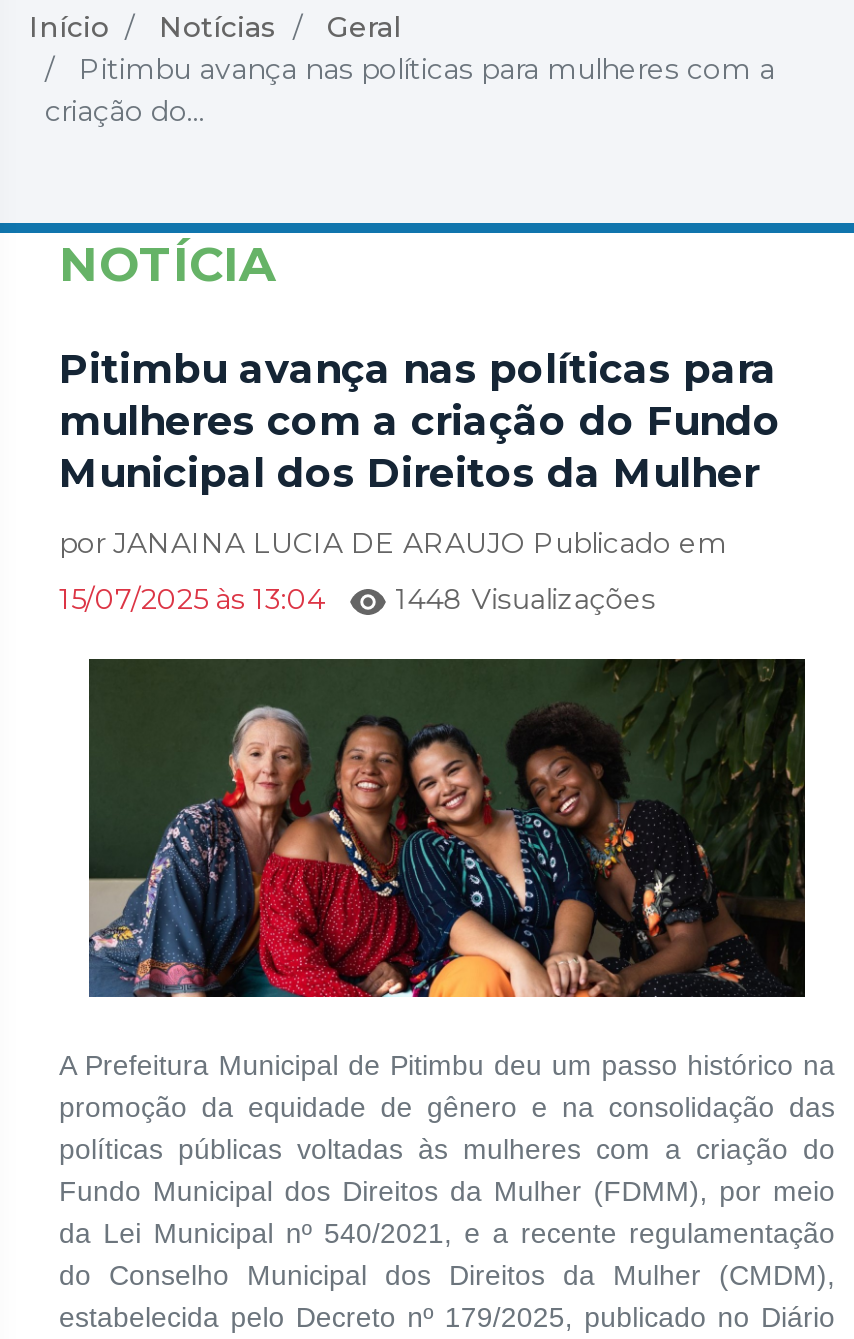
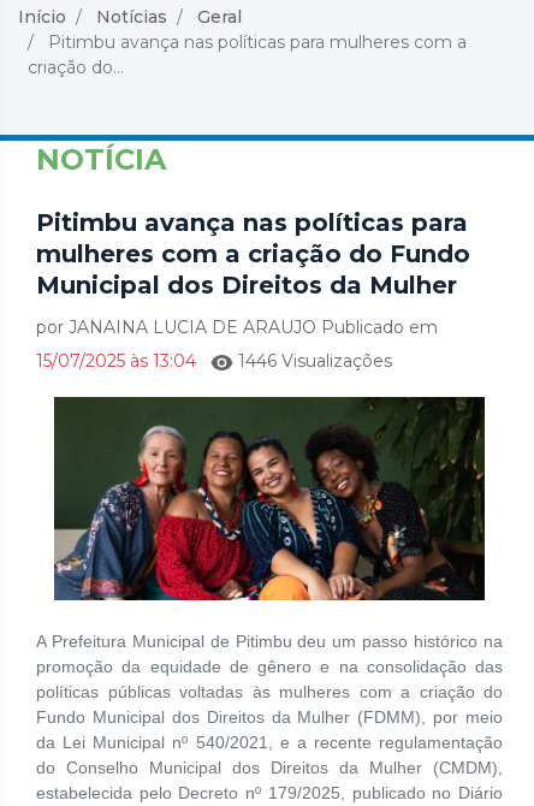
[387,581,655,617] 1448 Visualizações -> [234,350,392,372] 1446 Visualizações

